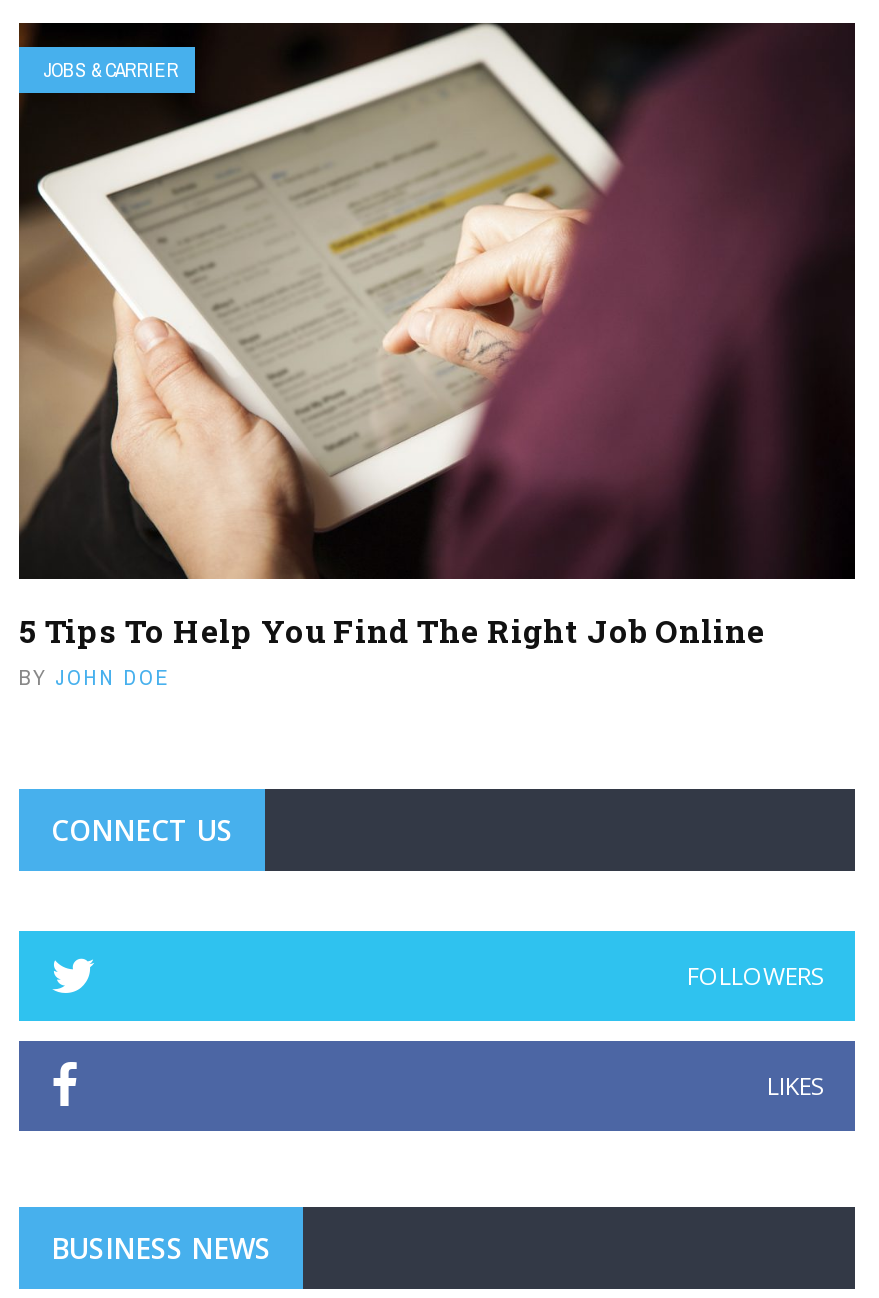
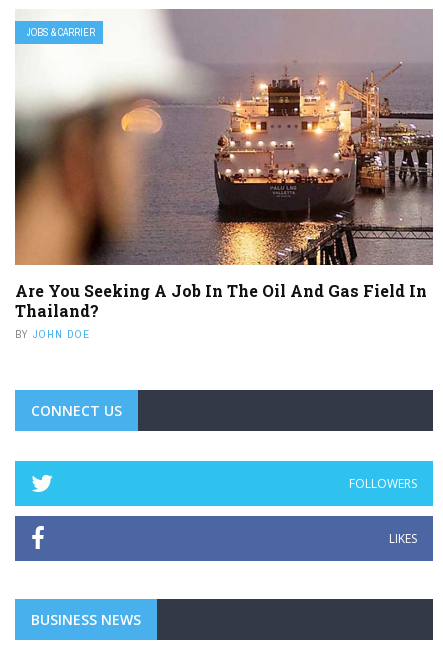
[17,20,857,652] [image] | 5 Tips To Help You Find The Right Job Online -> [14,9,434,321] [image] | Are You Seeking A Job In The Oil And Gas Field In | Thailand?

